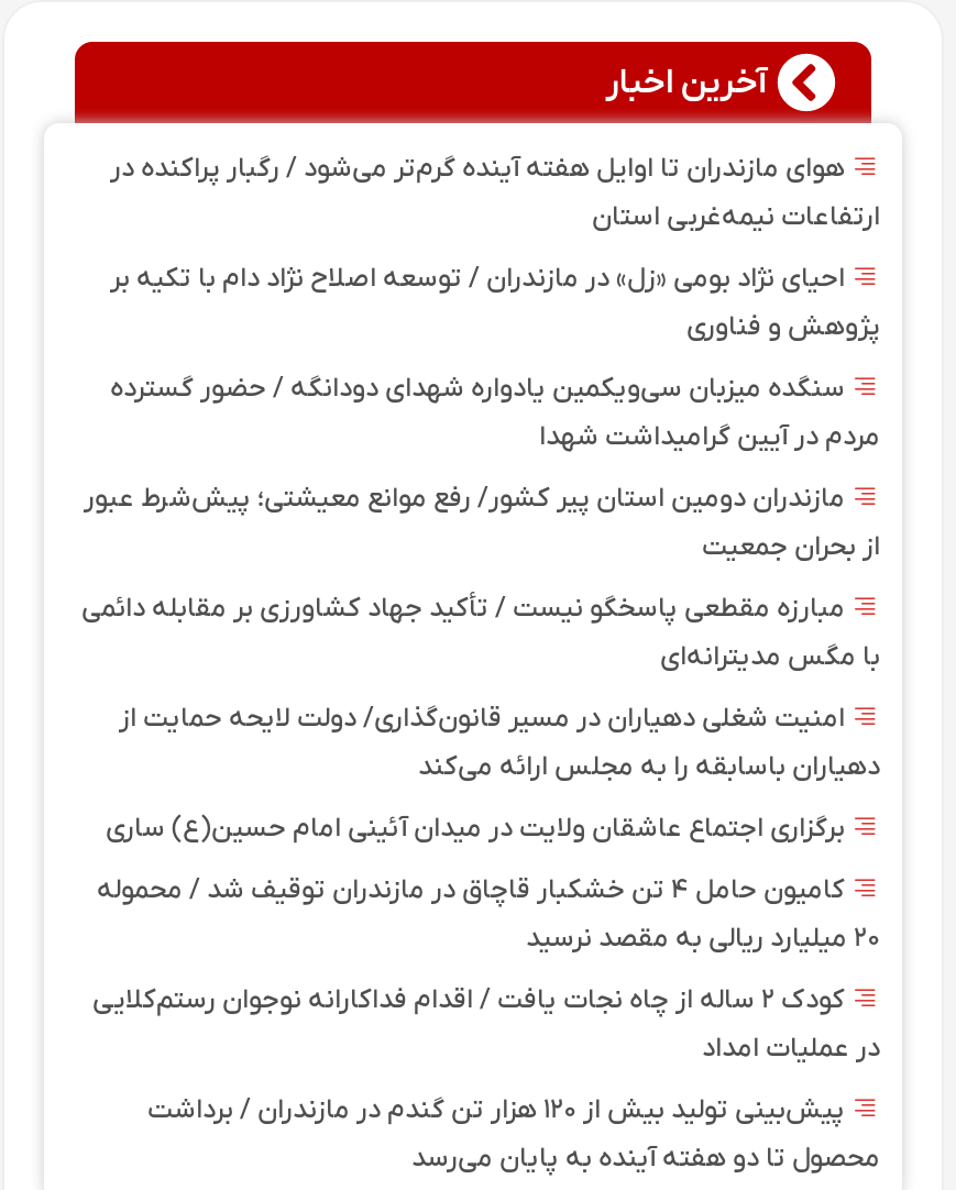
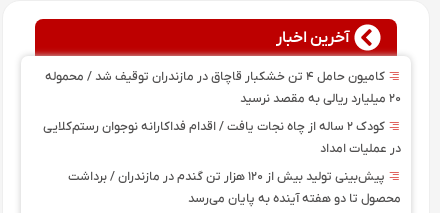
[81,153,880,848] هوای مازندران تا اوایل هفته آینده گرم‌تر می‌شود / رگبار پراکنده در | ارتفاعات نیمه‌غربی استان | احیای نژاد بومی «زل» در مازندران / توسعه اصلاح نژاد دام با تکیه بر | پژوهش و فناوری | سنگده میزبان سی‌ویکمین یادواره شهدای دودانگه / حضور گسترده | مردم در آیین گرامیداشت شهدا | مازندران دومین استان پیر کشور/ رفع موانع معیشتی؛ پیش‌شرط عبور | از بحران جمعیت | مبارزه مقطعی پاسخگو نیست / تأکید جهاد کشاورزی بر مقابله دائمی | با مگس مدیترانه‌ای | امنیت شغلی دهیاران در مسیر قانون‌گذاری/ دولت لایحه حمایت از | دهیاران باسابقه را به مجلس ارائه می‌کند | برگزاری اجتماع عاشقان ولایت در میدان آئینی امام حسین(ع) ساری -> none

